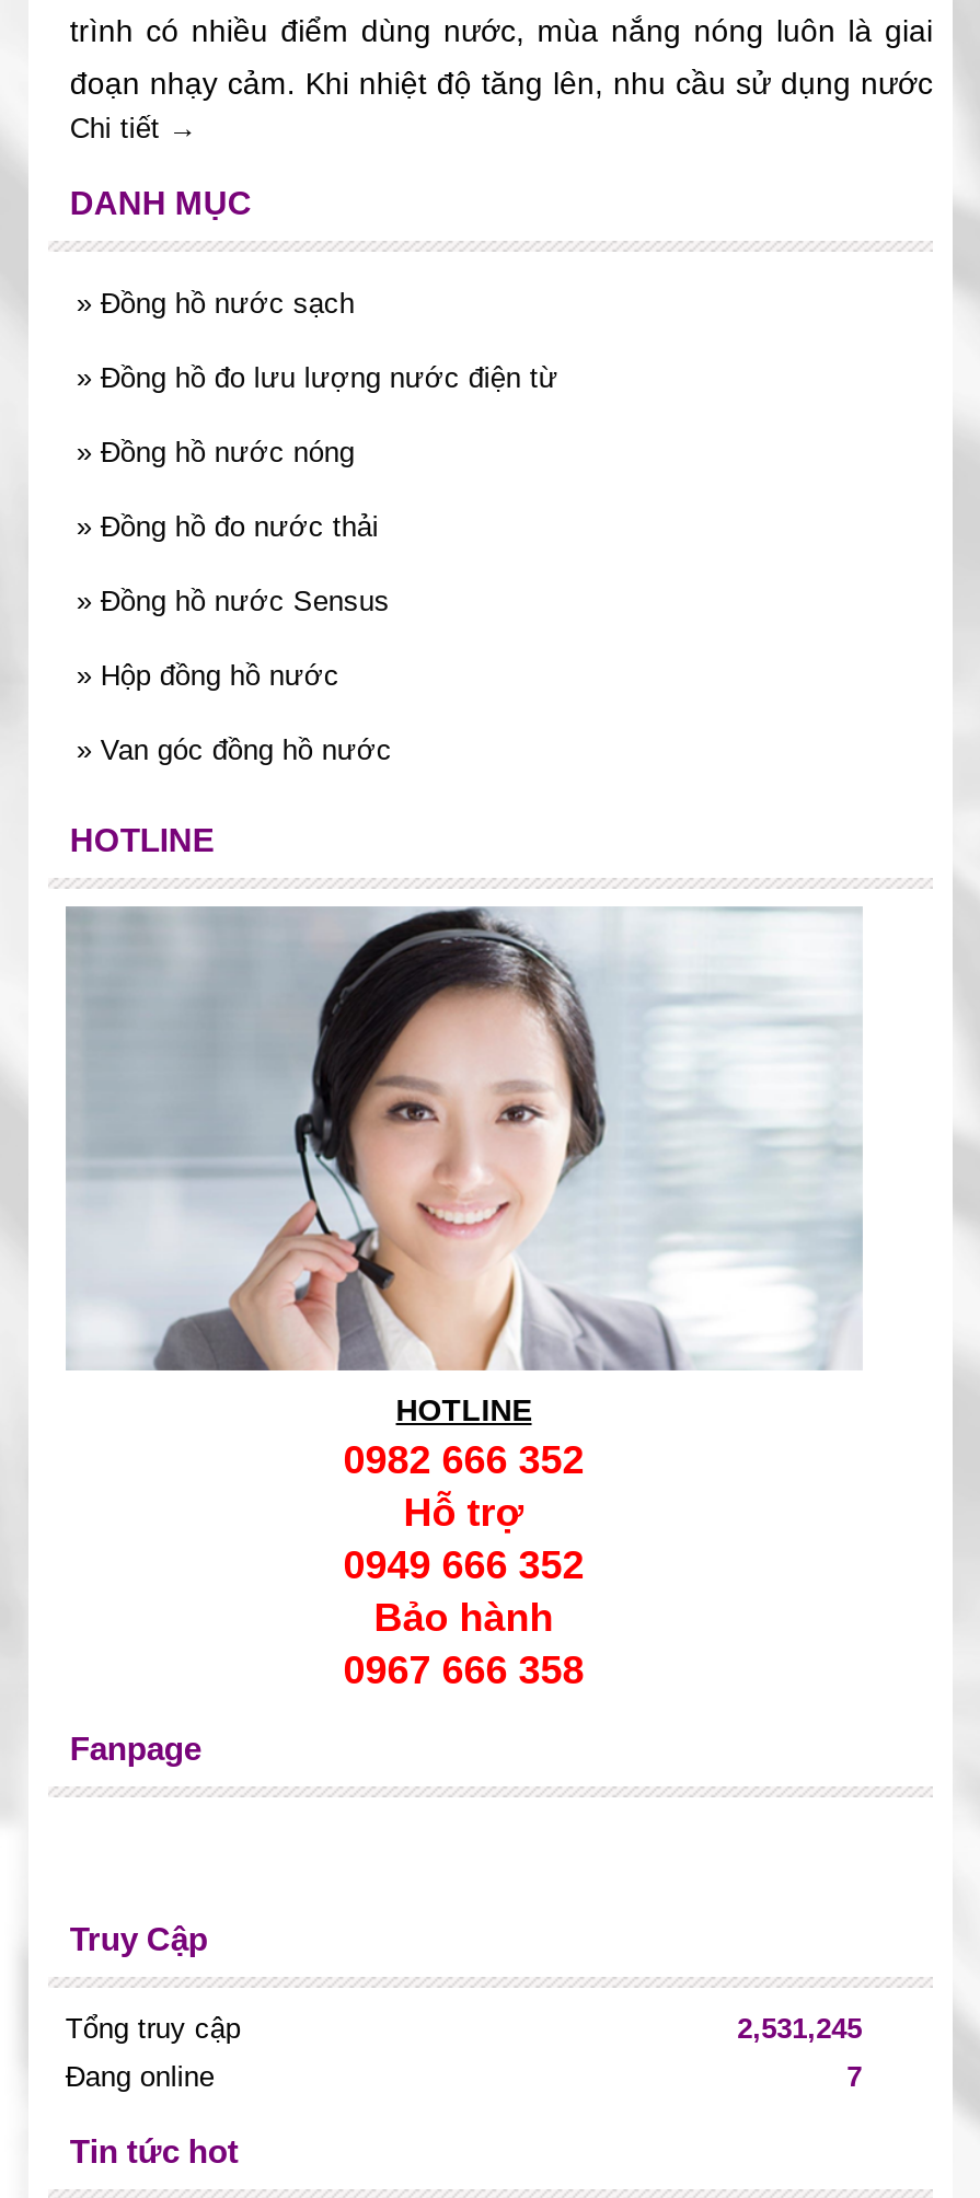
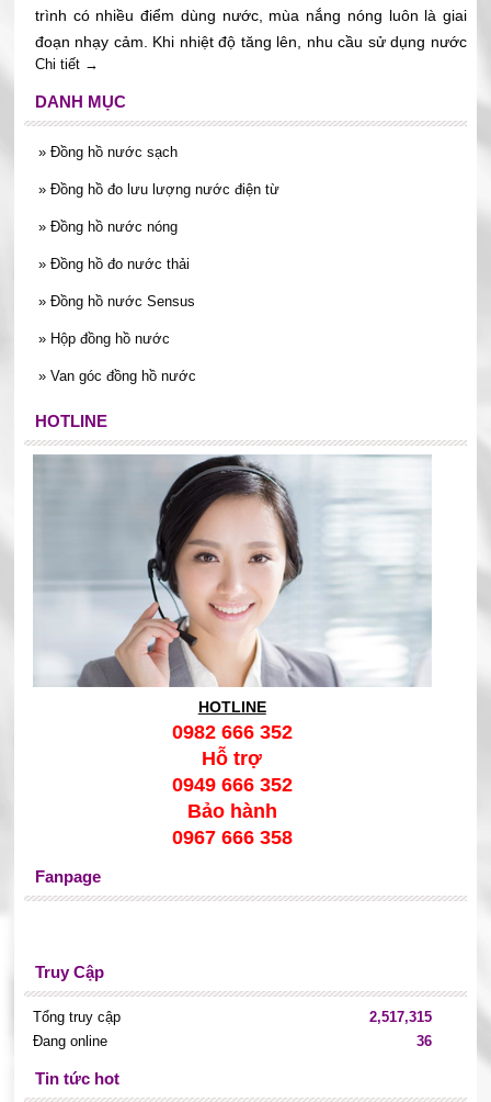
[737,2012,862,2045] 2,531,245 -> [369,1009,431,1025] 2,517,315
[847,2060,862,2093] 7 -> [416,1033,431,1049] 36

